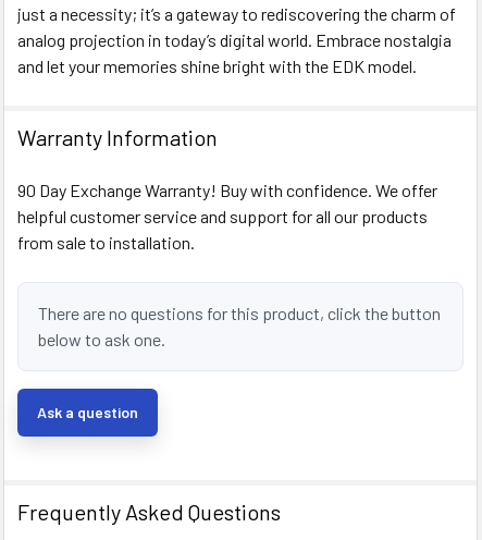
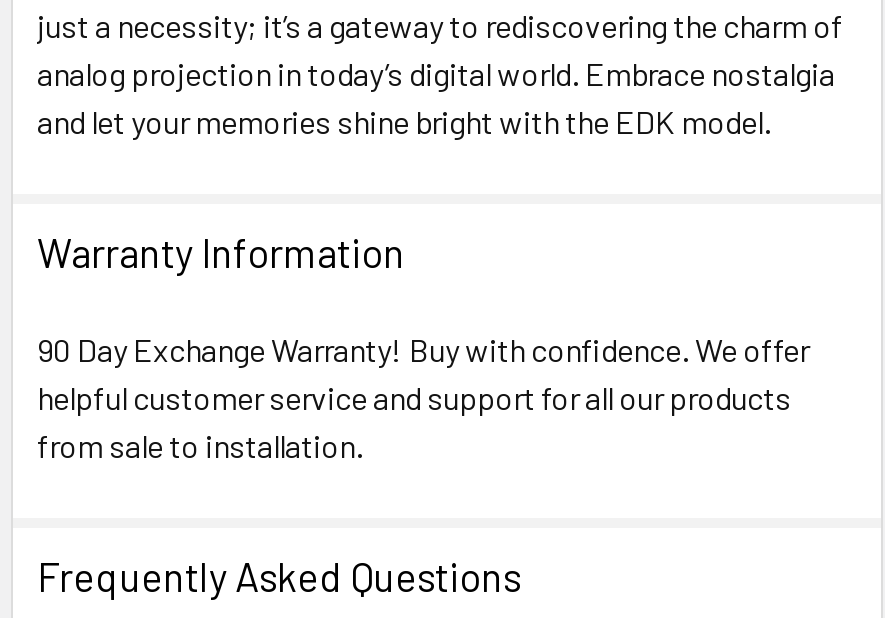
[38,303,441,349] There are no questions for this product, click the button | below to ask one. -> none
[37,403,138,421] Ask a question -> none

